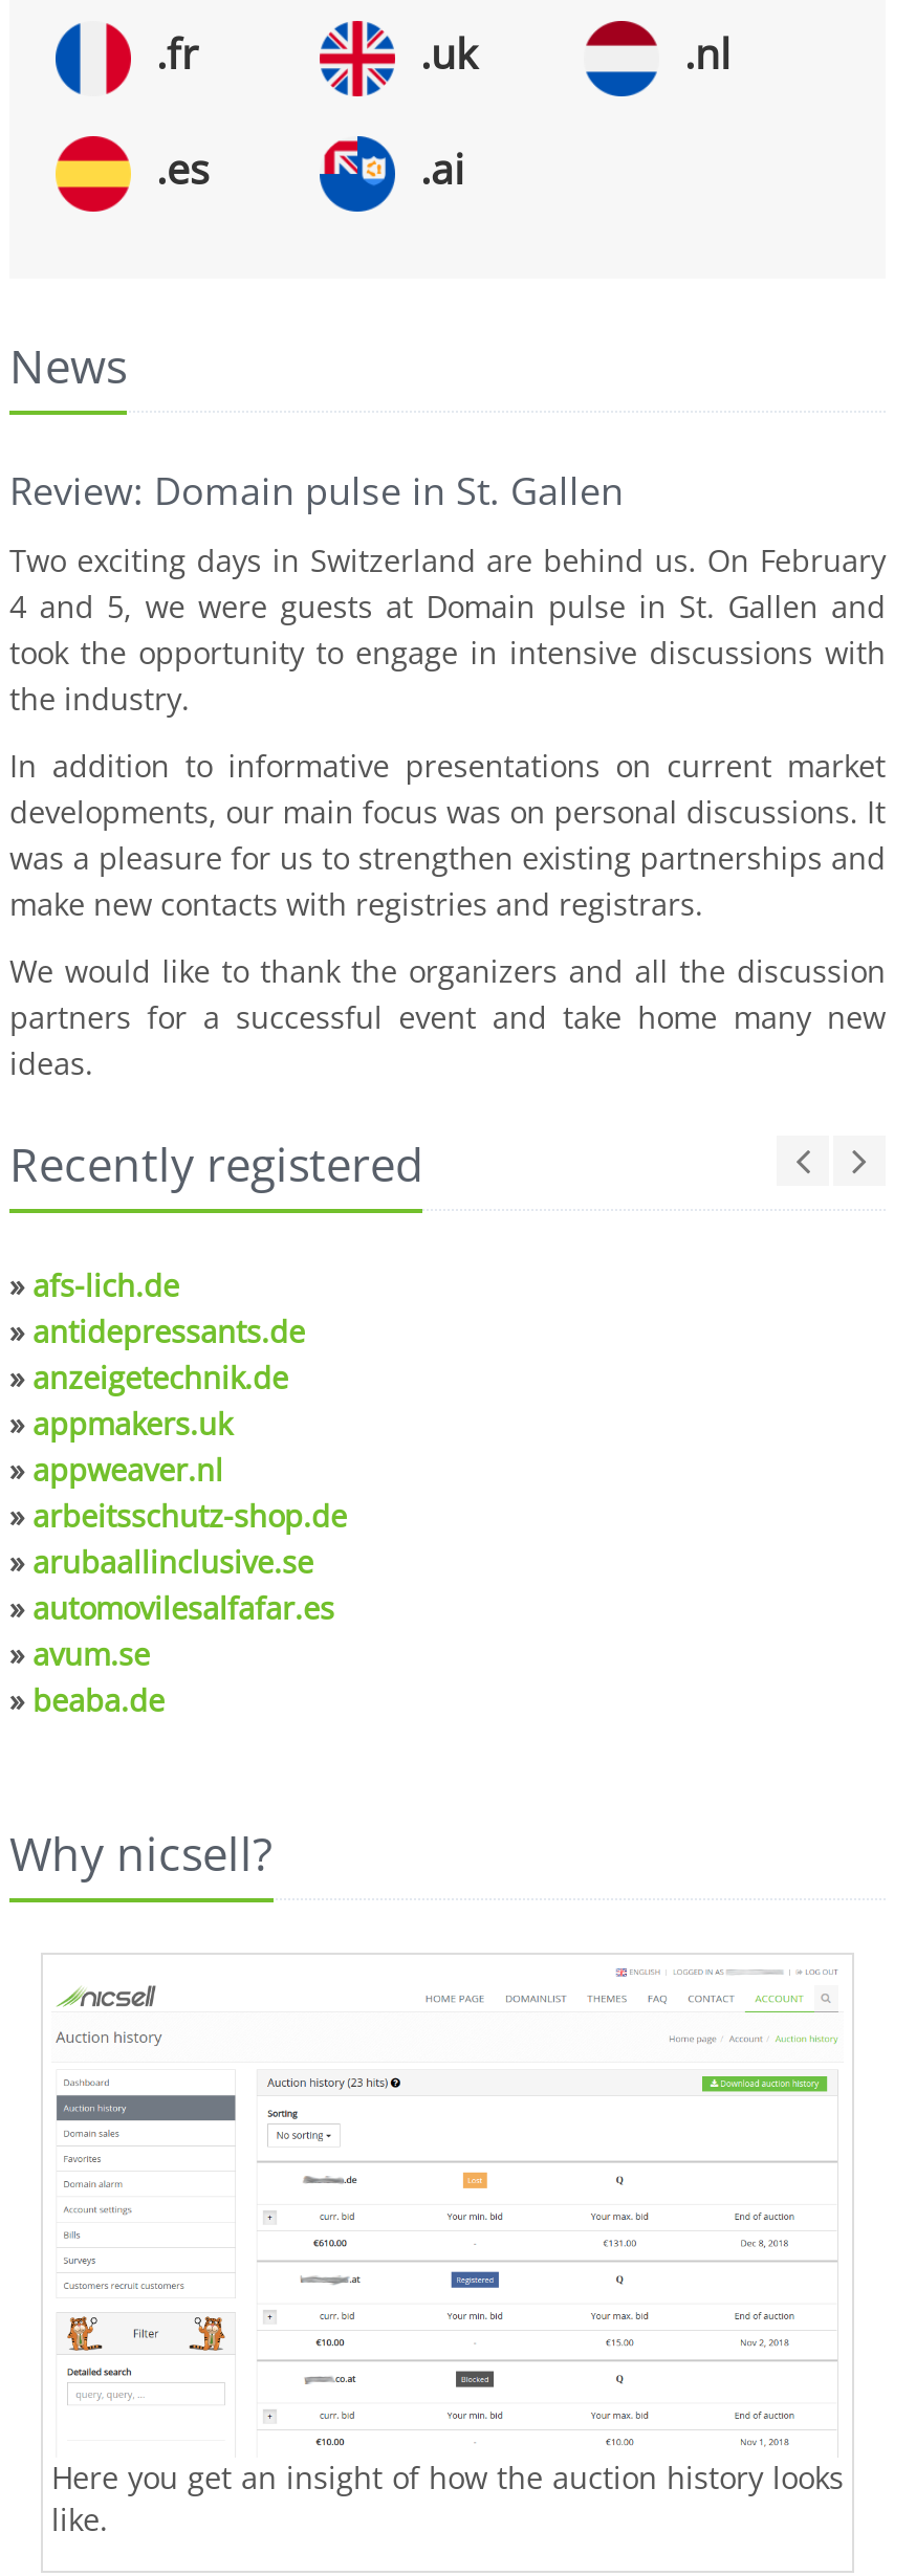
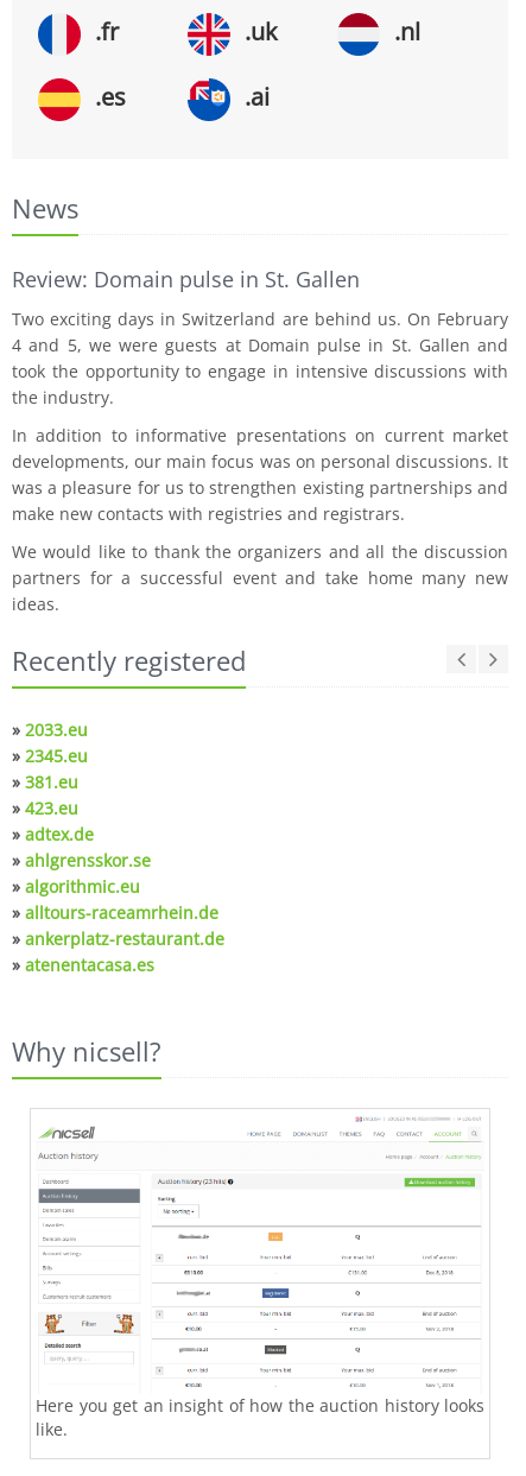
[9,1266,347,1721] » afs-lich.de | » antidepressants.de | » anzeigetechnik.de | » appmakers.uk | » appweaver.nl | » arbeitsschutz-shop.de | » arubaallinclusive.se | » automovilesalfafar.es | » avum.se | » beaba.de -> [12,719,224,976] » 2033.eu | » 2345.eu | » 381.eu | » 423.eu | » adtex.de | » ahlgrensskor.se | » algorithmic.eu | » alltours-raceamrhein.de | » ankerplatz-restaurant.de | » atenentacasa.es

